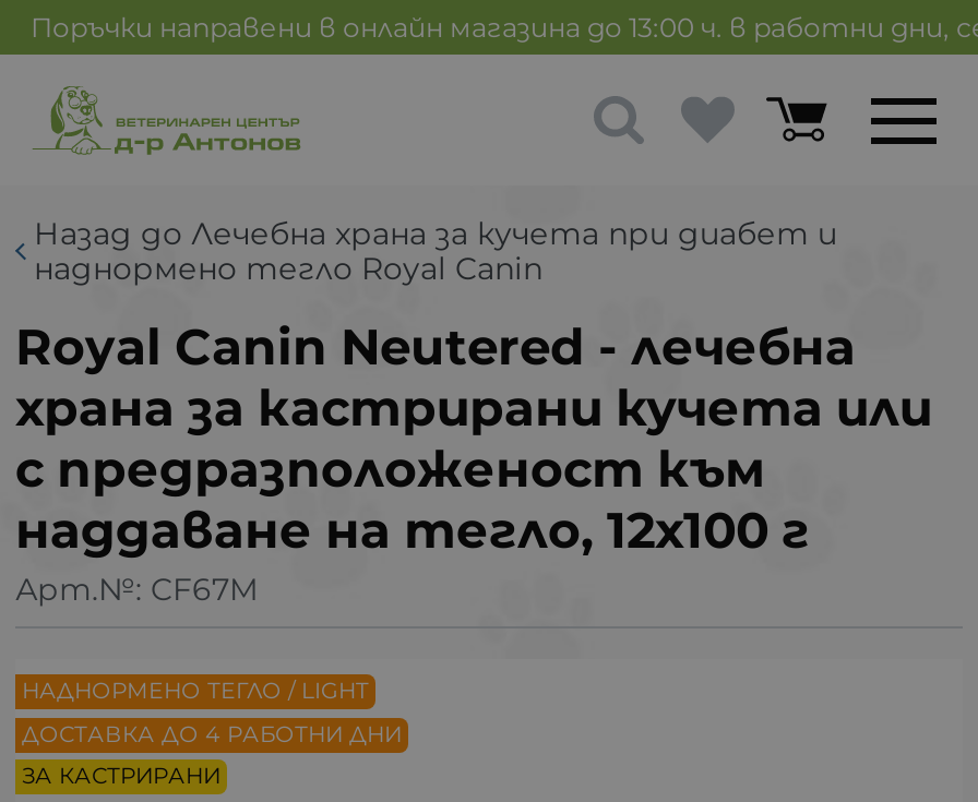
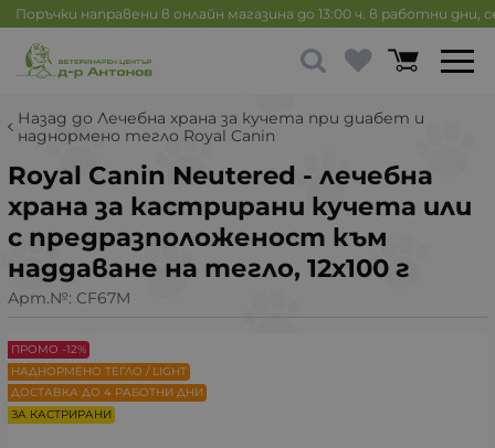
none -> [11,343,86,357] ПРОМО -12%

